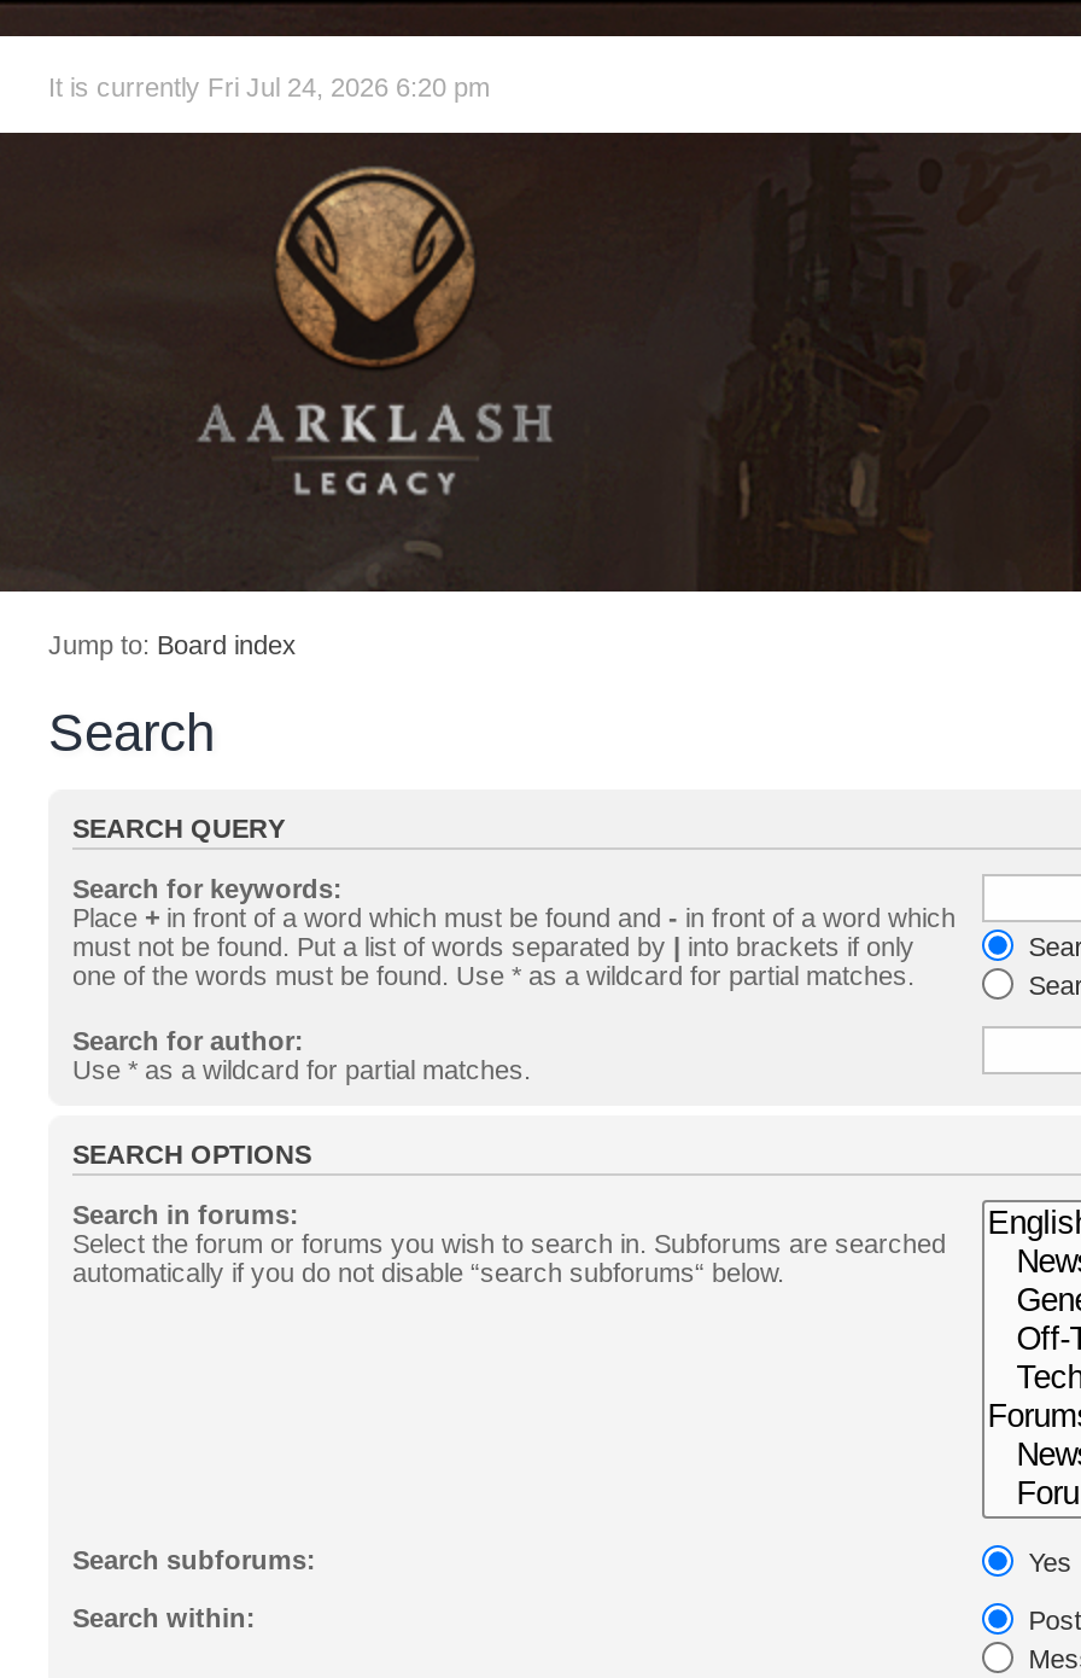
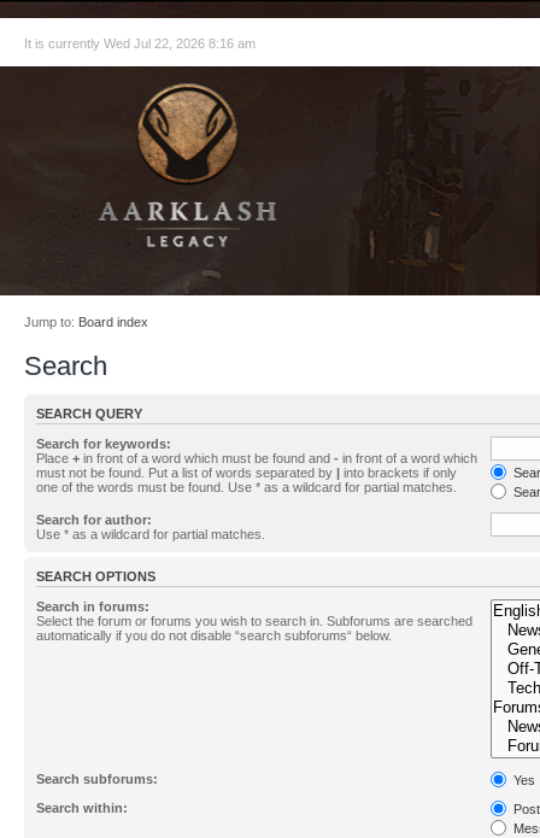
[48,72,490,101] It is currently Fri Jul 24, 2026 6:20 pm -> [24,36,256,51] It is currently Wed Jul 22, 2026 8:16 am

